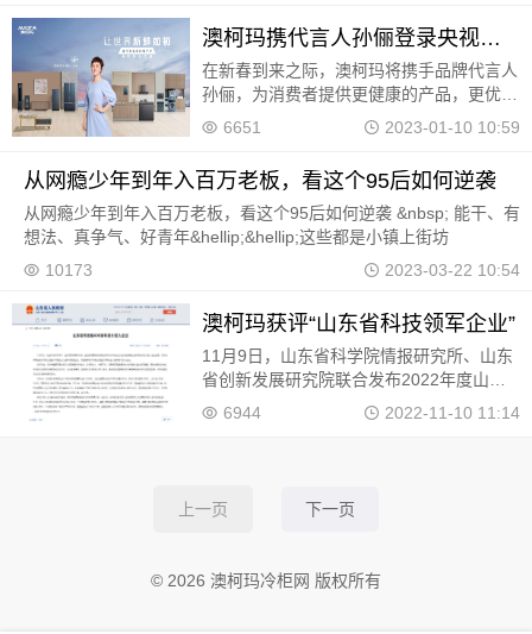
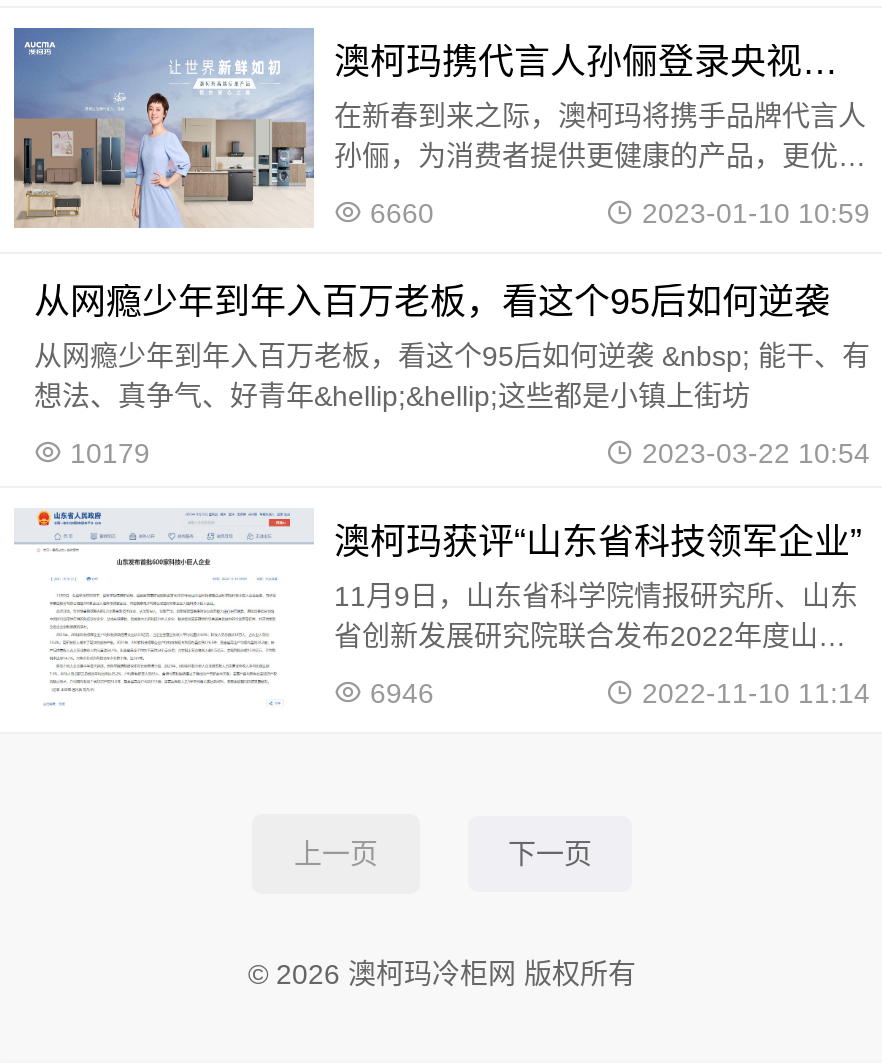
[223,118,261,137] 6651 -> [370,196,434,228] 6660
[45,261,93,280] 10173 -> [70,437,150,469] 10179
[223,404,261,423] 6944 -> [370,677,434,709] 6946

